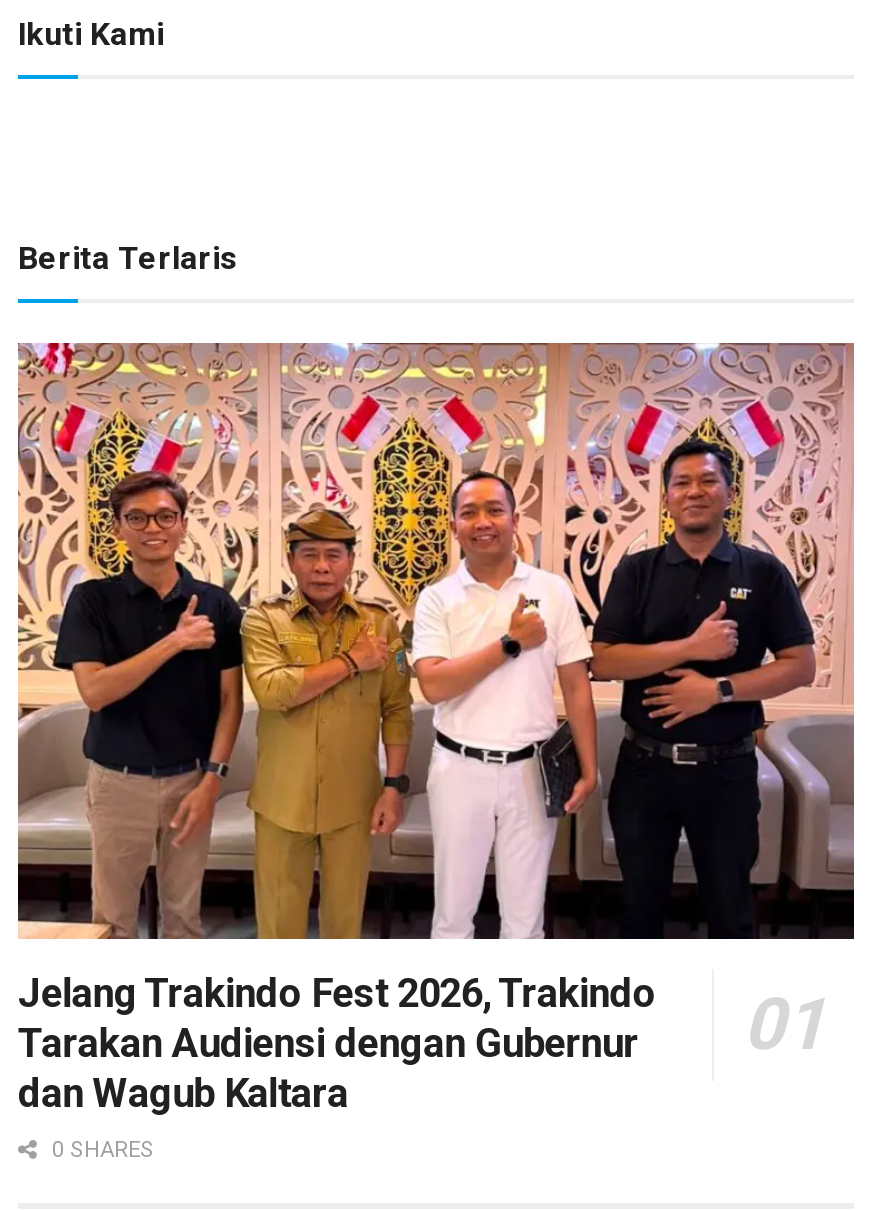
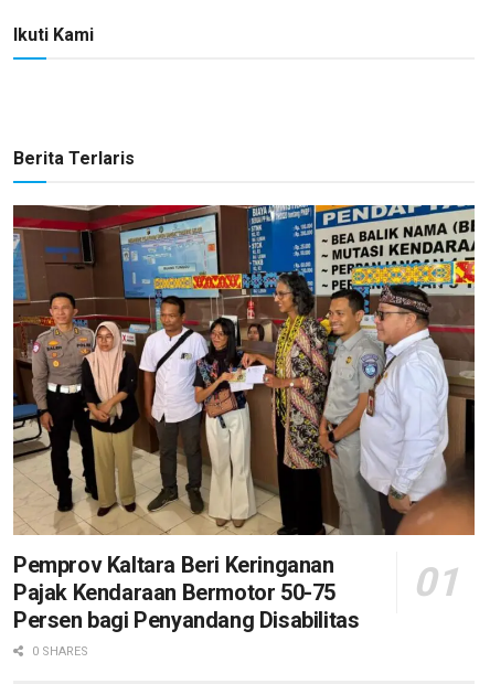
[16,341,856,1118] [image] | Jelang Trakindo Fest 2026, Trakindo | Tarakan Audiensi dengan Gubernur | dan Wagub Kaltara -> [12,204,476,633] [image] | Pemprov Kaltara Beri Keringanan | Pajak Kendaraan Bermotor 50-75 | Persen bagi Penyandang Disabilitas

